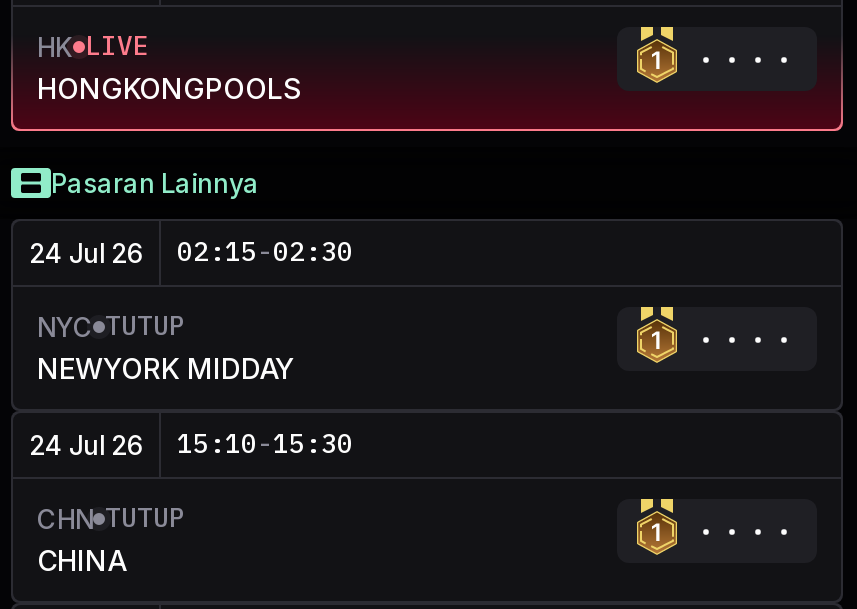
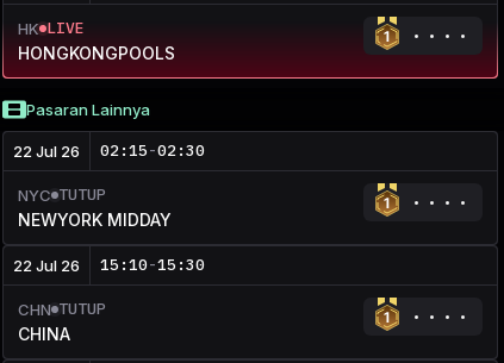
[29,235,353,269] 24 Jul 26 02:15 -02:30 -> [13,140,205,161] 22 Jul 26 02:15 -02:30
[29,427,353,461] 24 Jul 26 15:10 -15:30 -> [13,255,205,275] 22 Jul 26 15:10 -15:30

